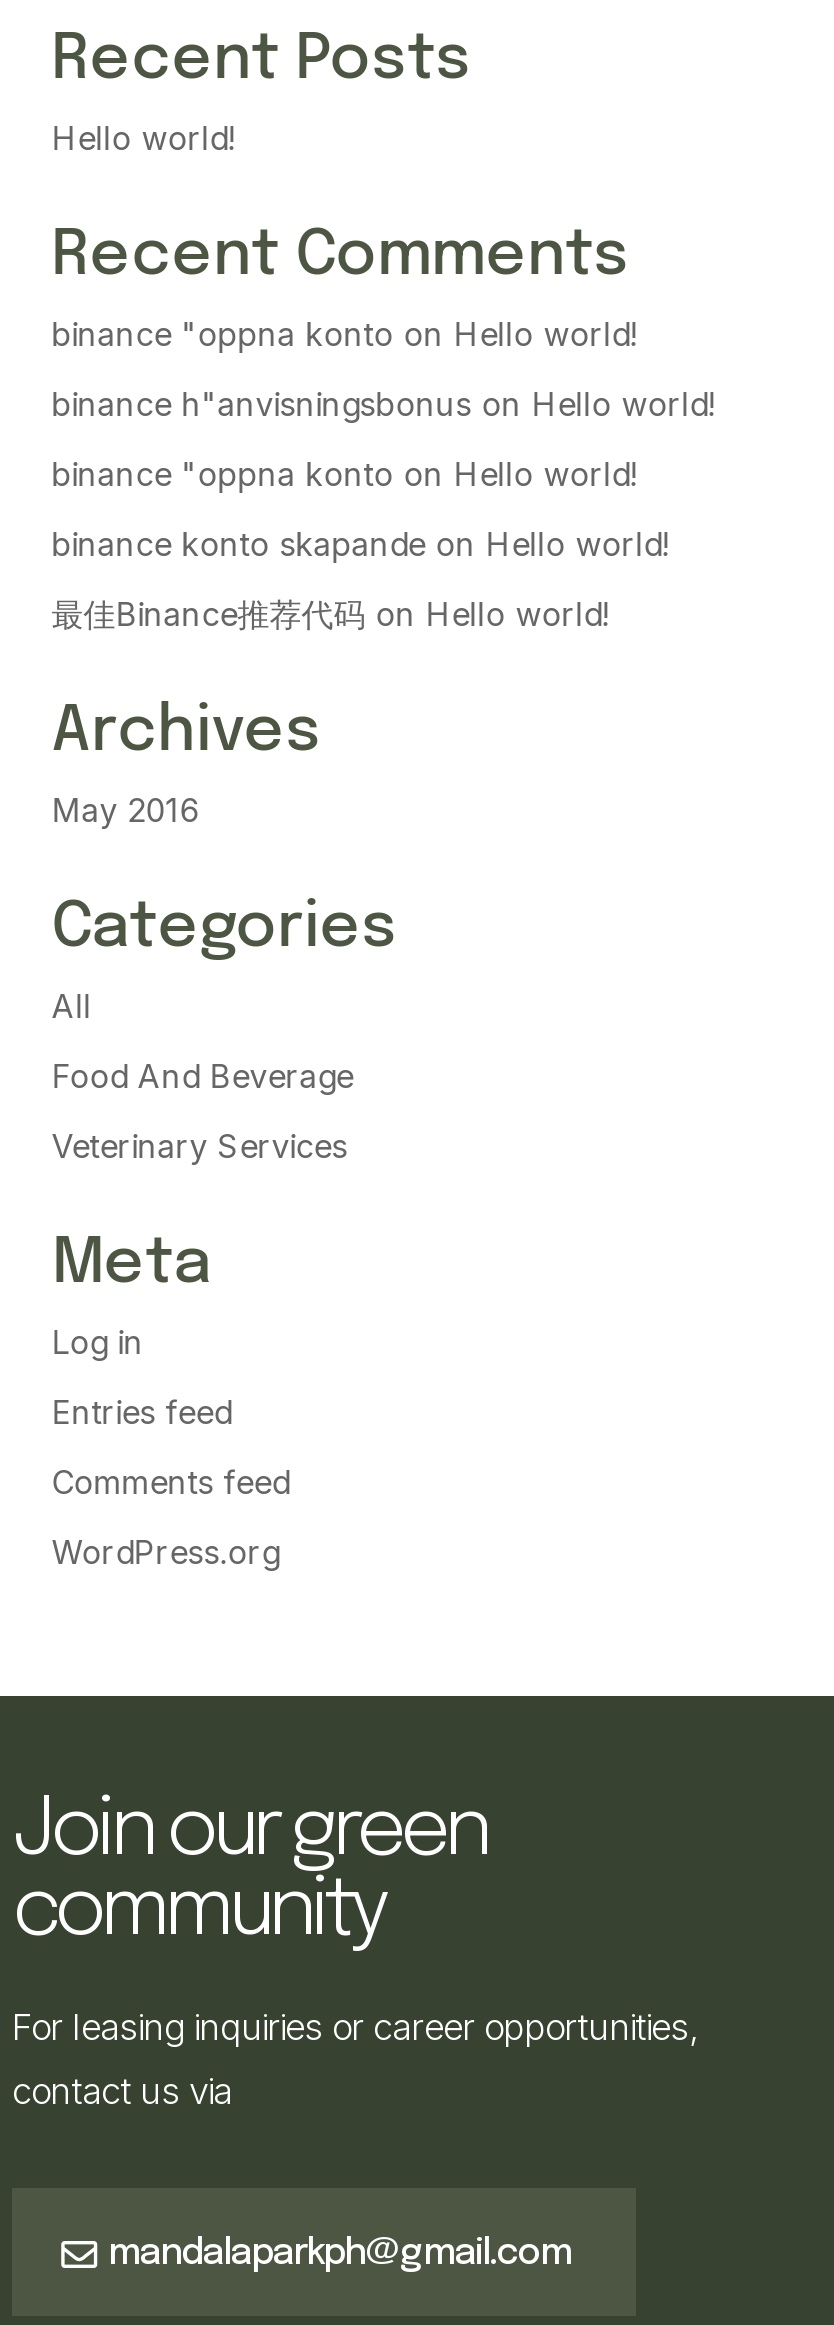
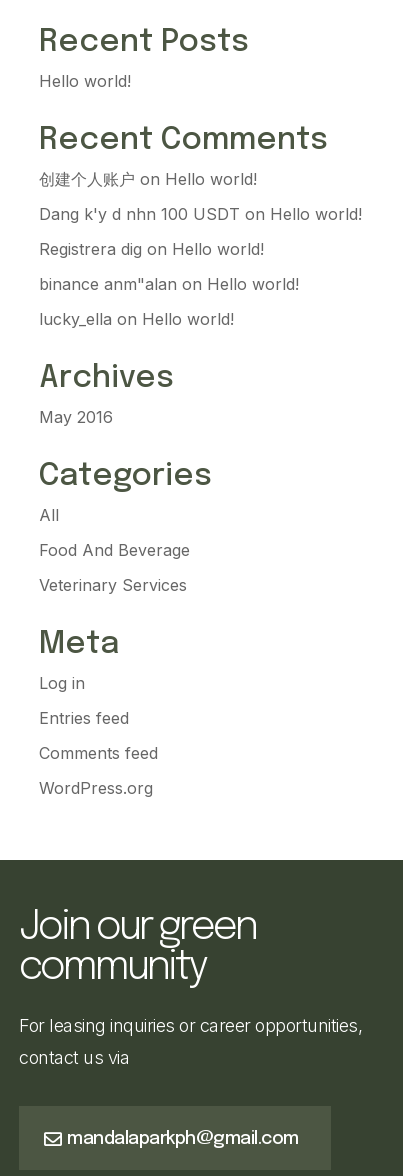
[52,315,638,355] binance "oppna konto on Hello world! -> [39,168,257,188] 创建个人账户on Hello world!
[52,385,716,425] binance h"anvisningsbonus on Hello world! -> [39,203,362,223] Dang k'y d nhn 100 USDT on Hello world!
[52,455,638,495] binance "oppna konto on Hello world! -> [39,238,264,258] Registrera dig on Hello world!
[52,525,670,565] binance konto skapande on Hello world! -> [39,273,299,293] binance anm"alan on Hello world!
[52,595,610,635] 最佳Binance推荐代码on Hello world! -> [39,308,234,328] lucky_ella on Hello world!

